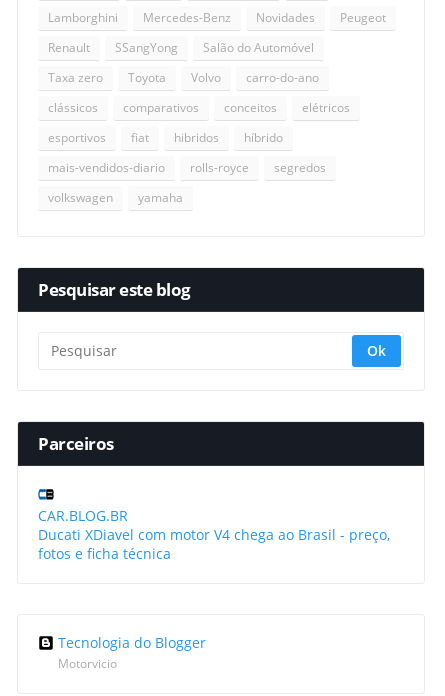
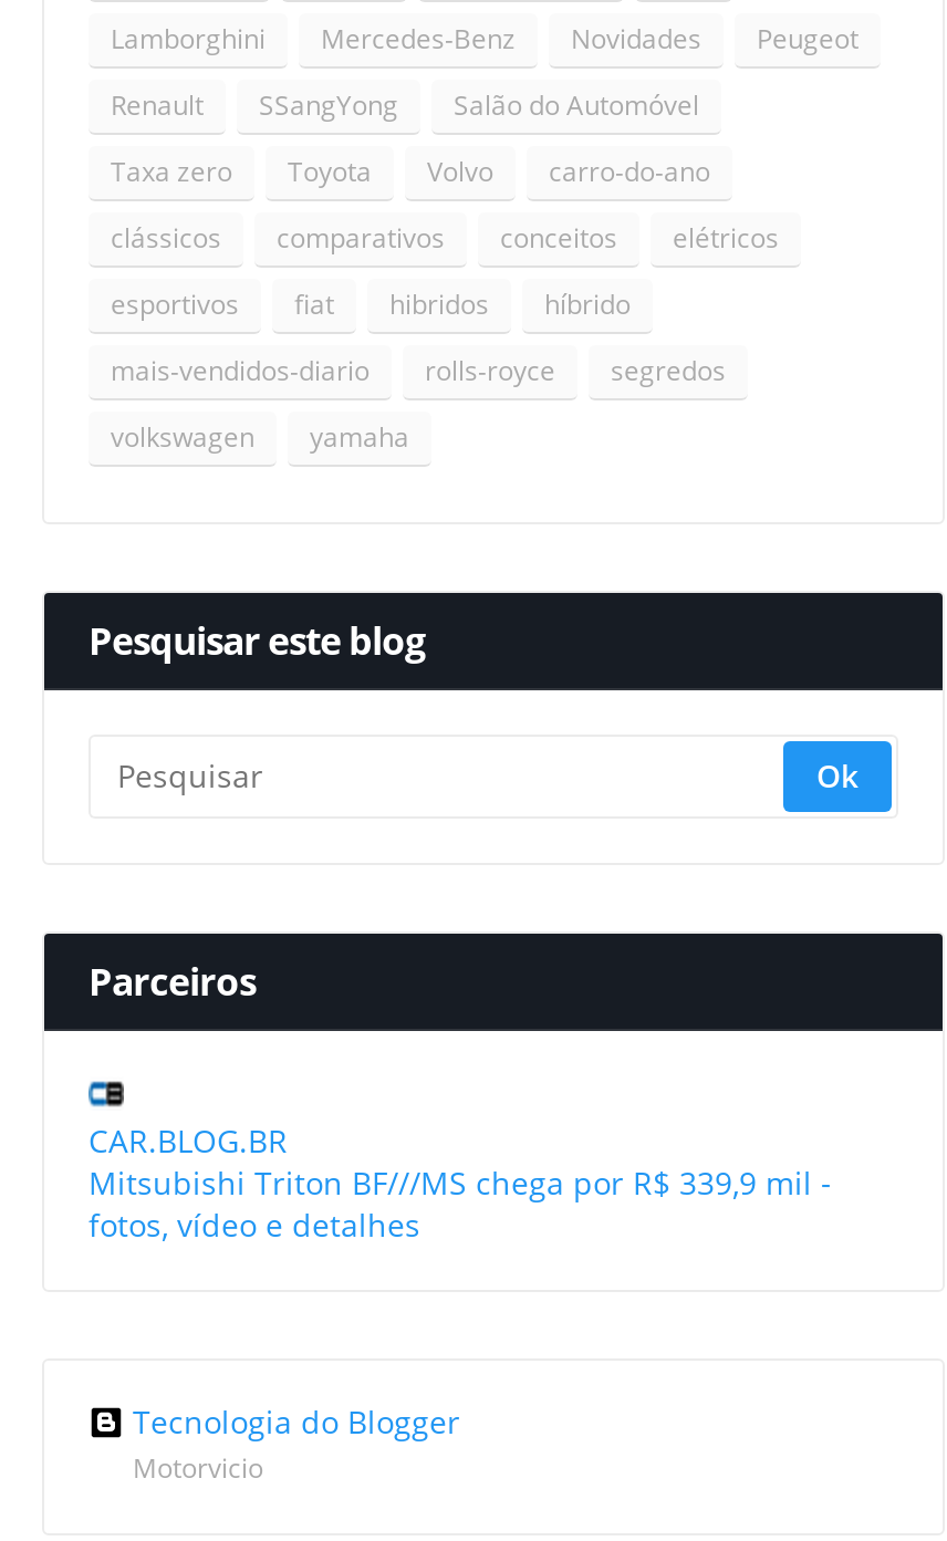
[38,525,390,563] Ducati XDiavel com motor V4 chega ao Brasil - preço, | fotos e ficha técnica -> [89,1162,832,1246] Mitsubishi Triton BF///MS chega por R$ 339,9 mil - | fotos, vídeo e detalhes

